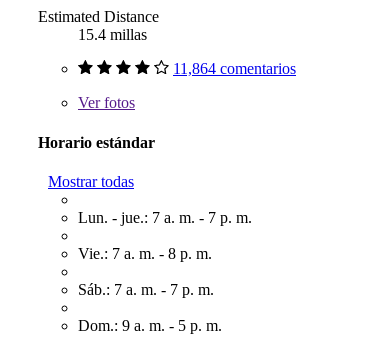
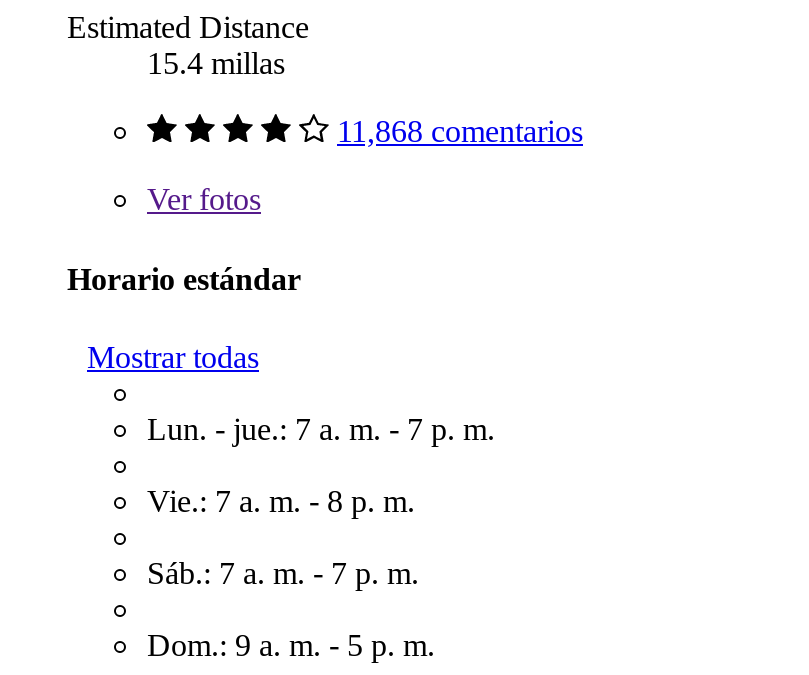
[173,60,296,77] 11,864 comentarios -> [337,115,583,149] 11,868 comentarios

